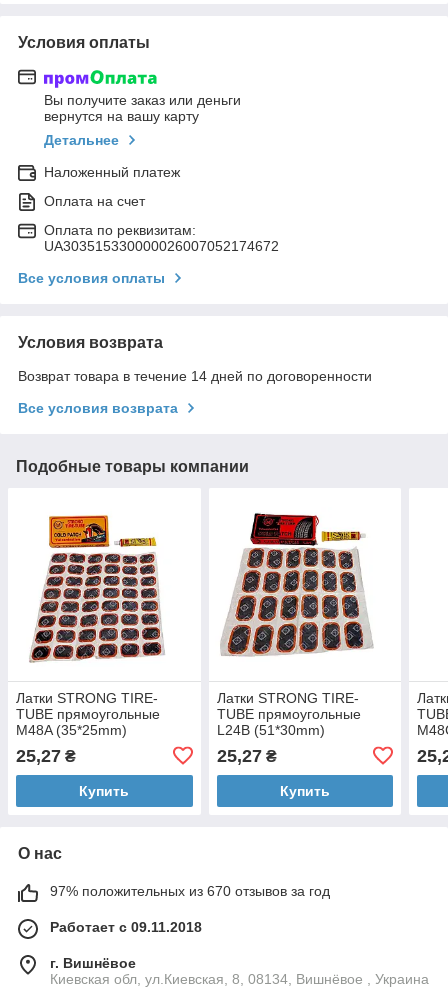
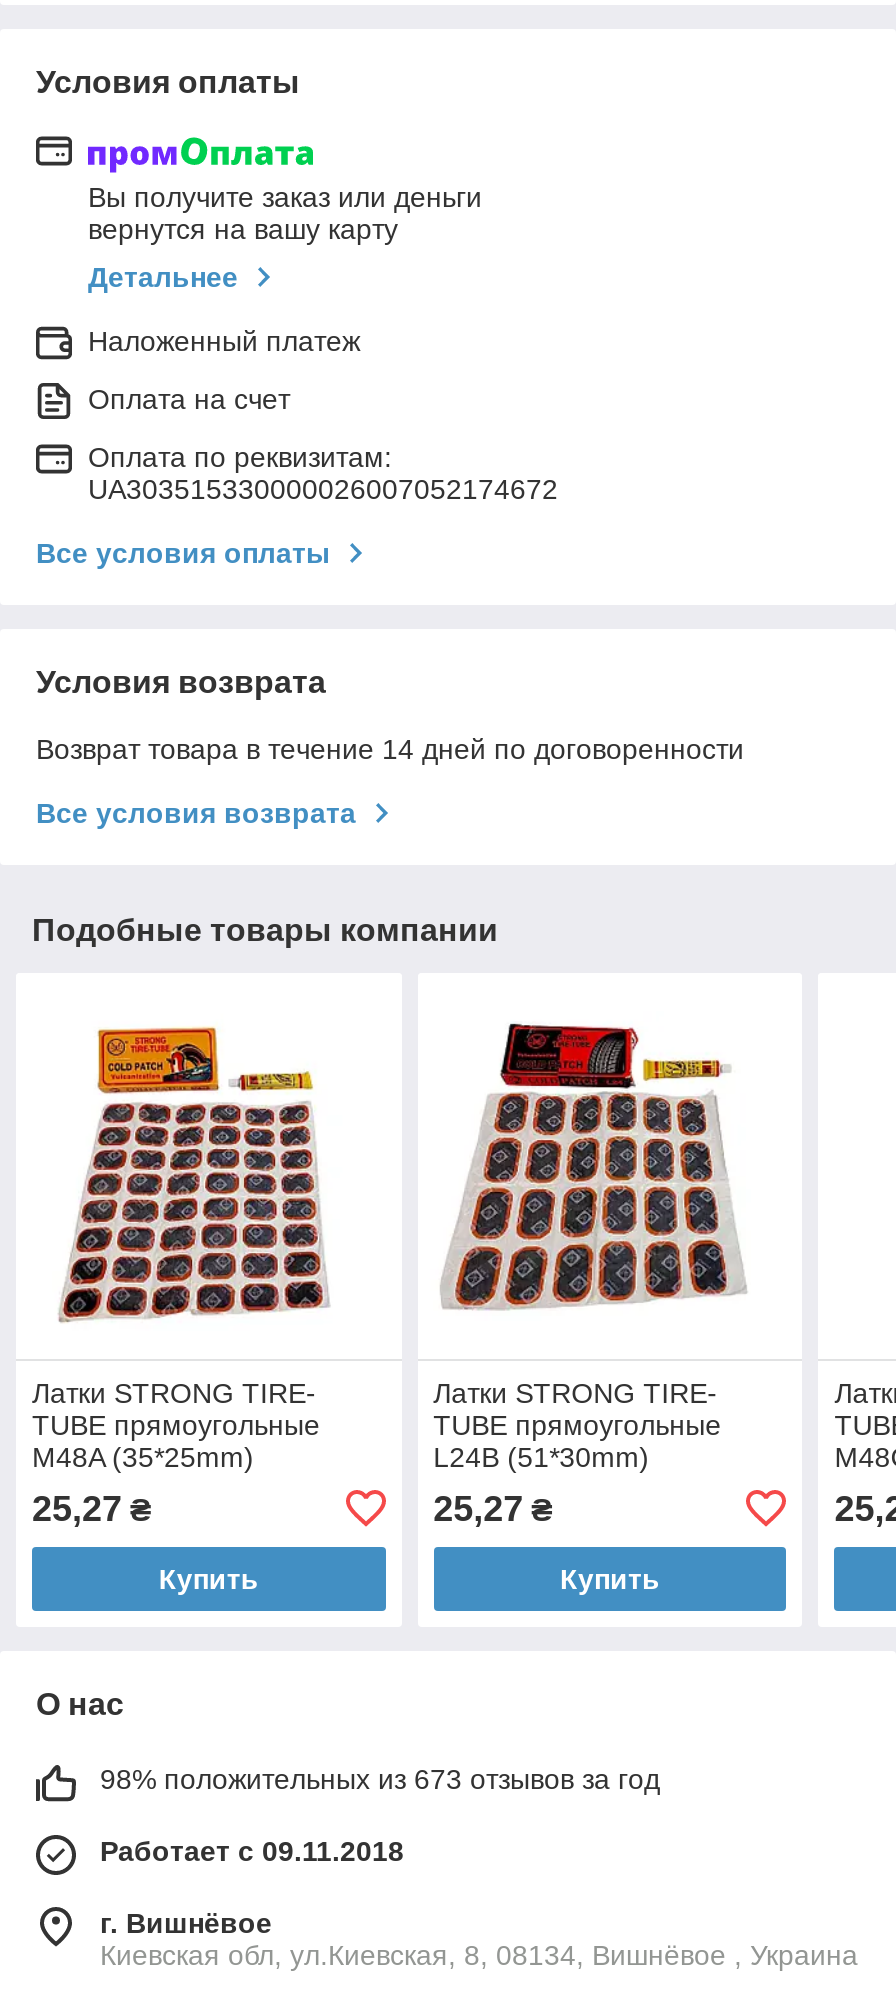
[50,883,330,899] 97% положительных из 670 отзывов за год -> [100,1763,660,1795] 98% положительных из 673 отзывов за год

